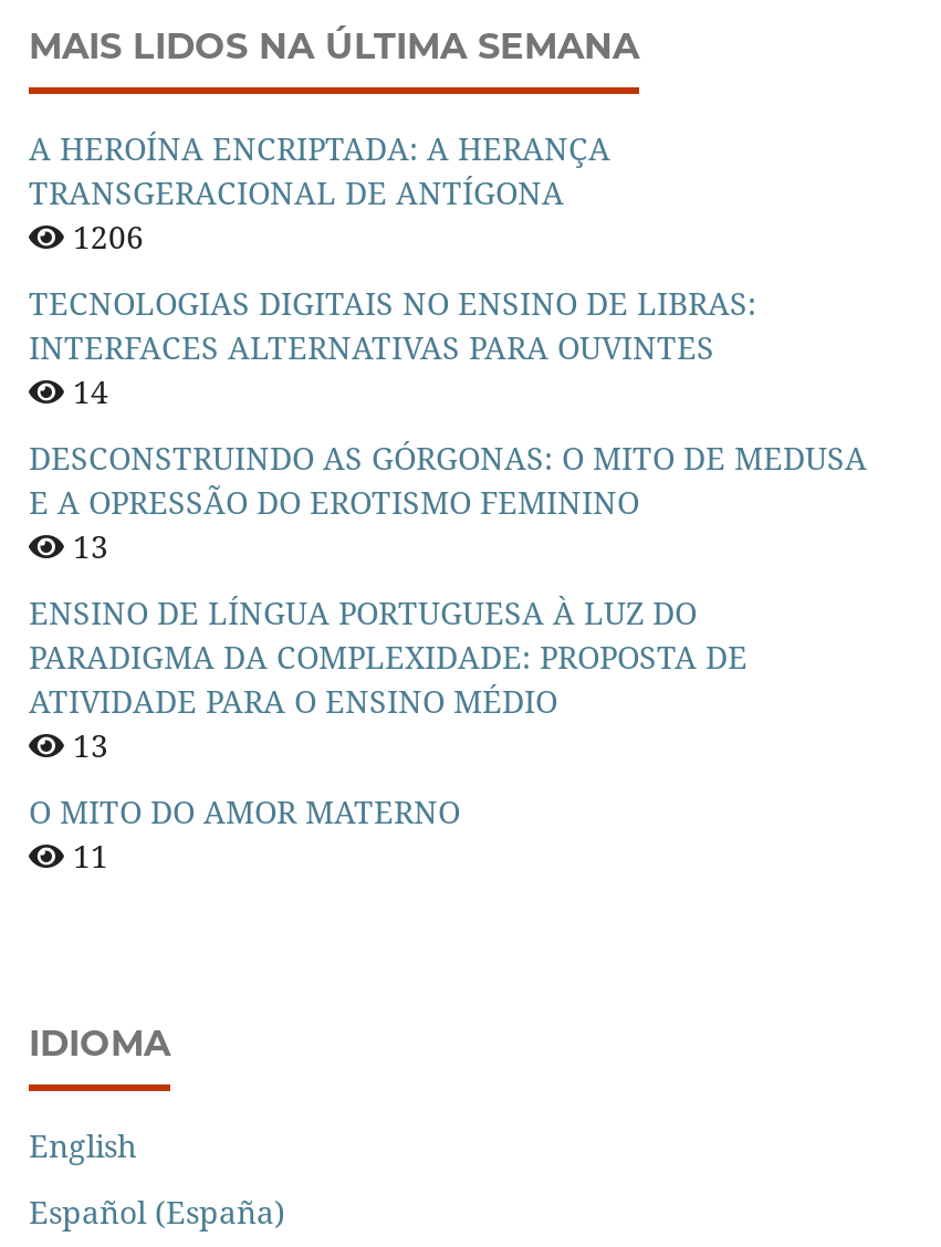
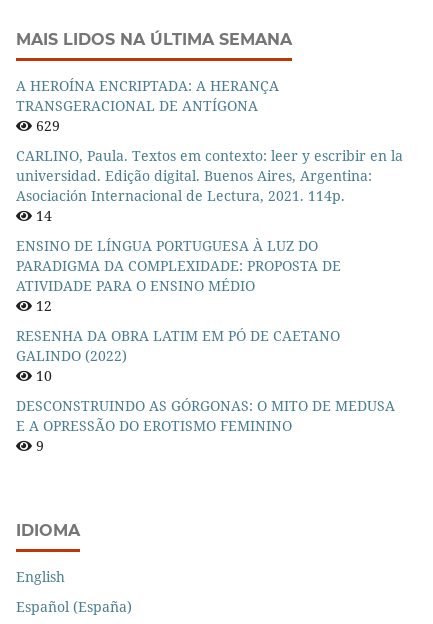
[64,215,144,257] 1206 -> [32,116,60,135] 629
[29,281,756,368] TECNOLOGIAS DIGITAIS NO ENSINO DE LIBRAS: | INTERFACES ALTERNATIVAS PARA OUVINTES -> [16,146,403,205] CARLINO, Paula. Textos em contexto: leer y escribir en la | universidad. Edição digital. Buenos Aires, Argentina: | Asociación Internacional de Lectura, 2021. 114p.
moved [29,436,867,522] -> [16,396,395,435]: DESCONSTRUINDO AS GÓRGONAS: O MITO DE MEDUSA | E A OPRESSÃO DO EROTISMO FEMININO
[64,525,108,567] 13 -> none
moved [29,591,747,721] -> [16,236,341,295]: ENSINO DE LÍNGUA PORTUGUESA À LUZ DO | PARADIGMA DA COMPLEXIDADE: PROPOSTA DE | ATIVIDADE PARA O ENSINO MÉDIO
[29,723,460,876] 13 | O MITO DO AMOR MATERNO | 11 -> [16,296,340,455] 12 | RESENHA DA OBRA LATIM EM PÓ DE CAETANO | GALINDO (2022) | 10 | 9

